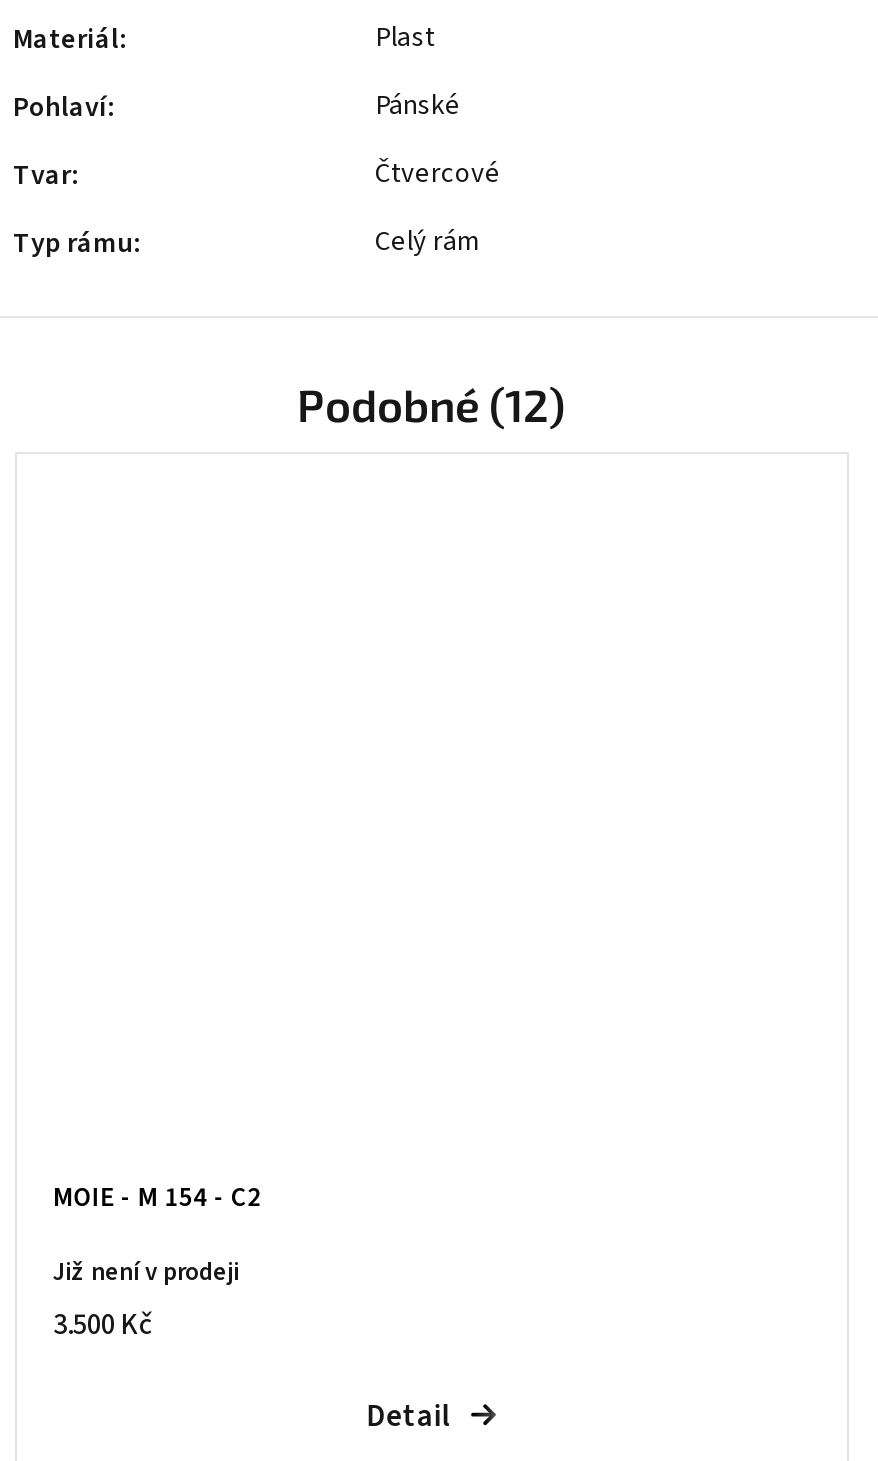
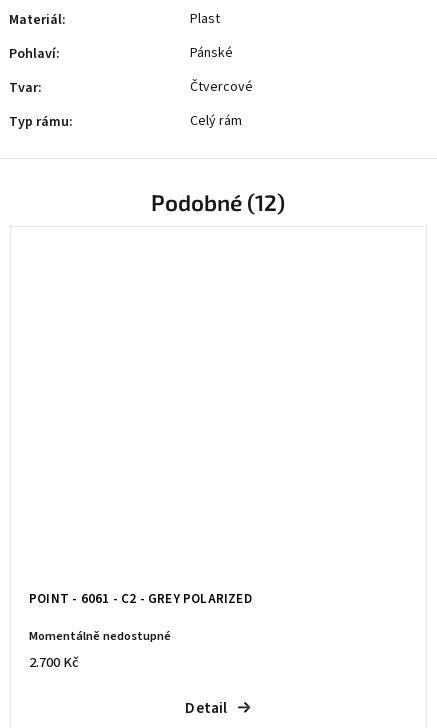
[53,1178,262,1216] MOIE - M 154 - C2 -> [29,589,252,608] POINT - 6061 - C2 - GREY POLARIZED
[53,1254,239,1346] Již není v prodeji | 3.500 Kč -> [29,627,171,673] Momentálně nedostupné | 2.700 Kč

